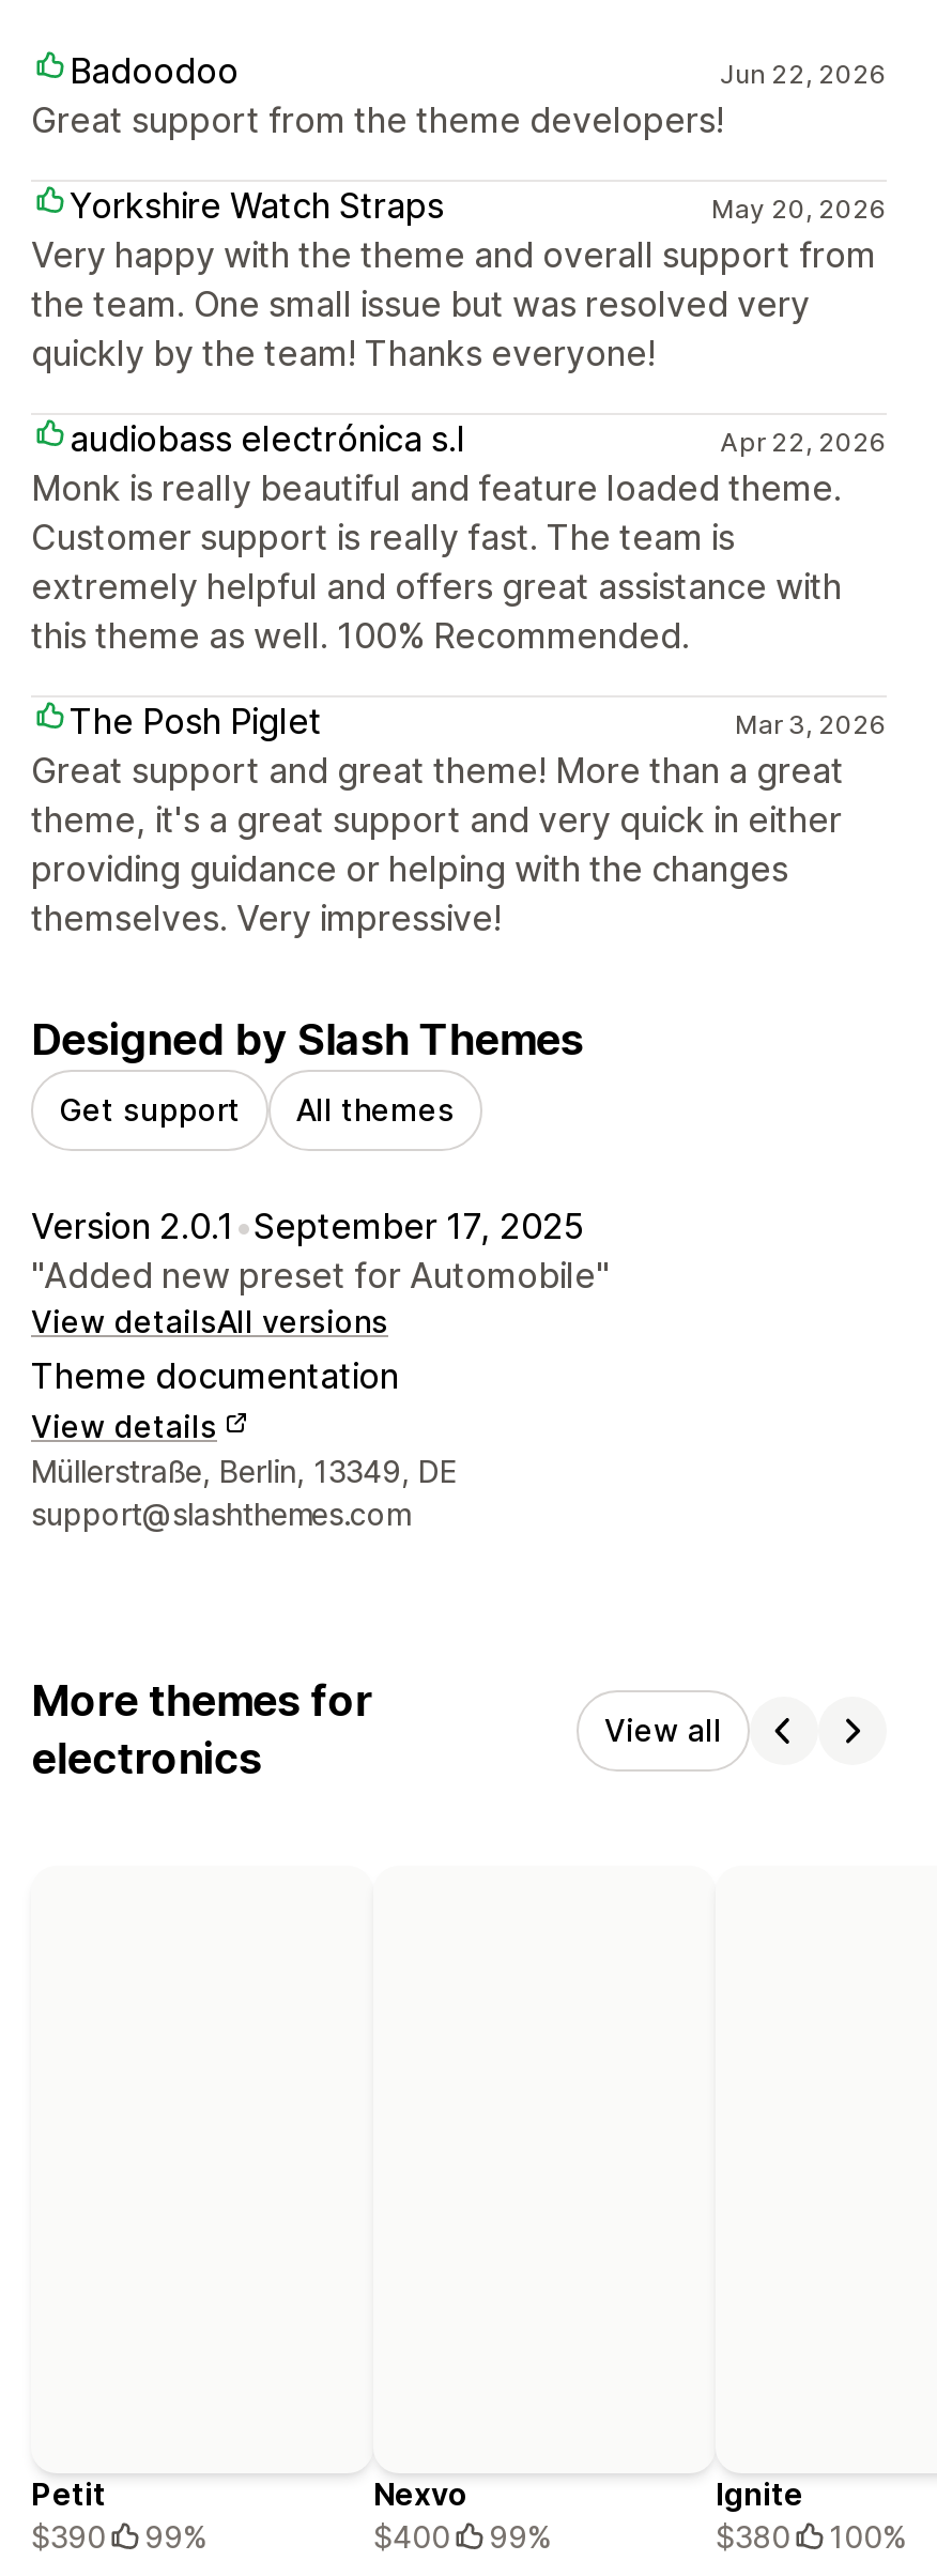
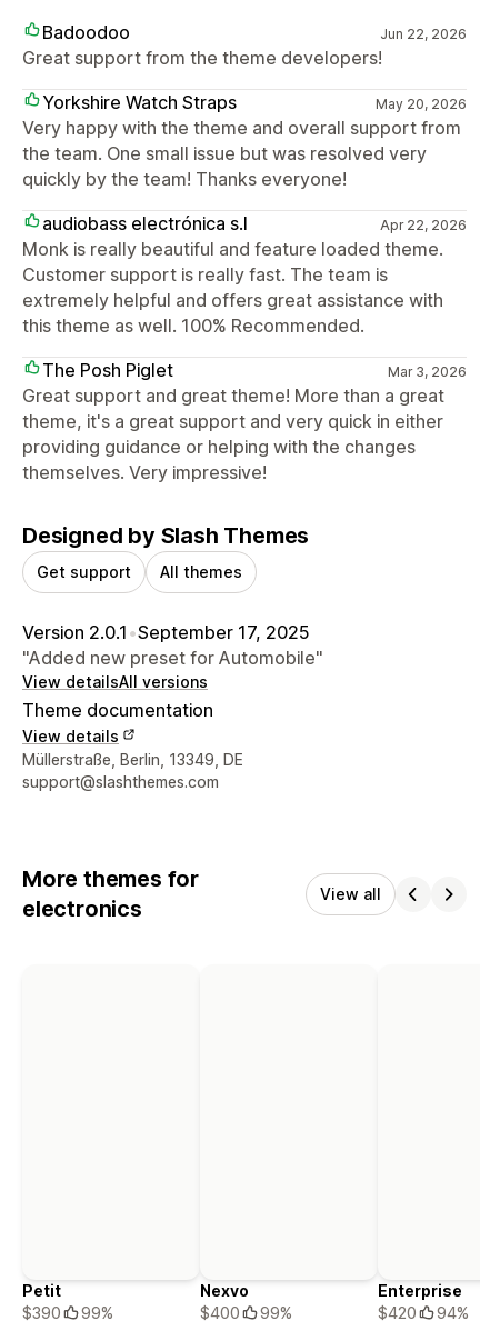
[716,2476,906,2555] Ignite | $380 | 100% -> [378,1281,469,1322] Enterprise | $420 | 94%

